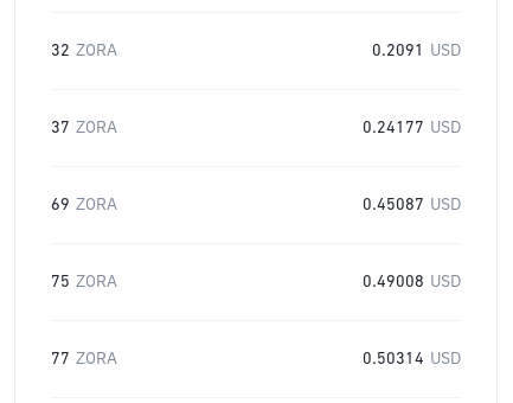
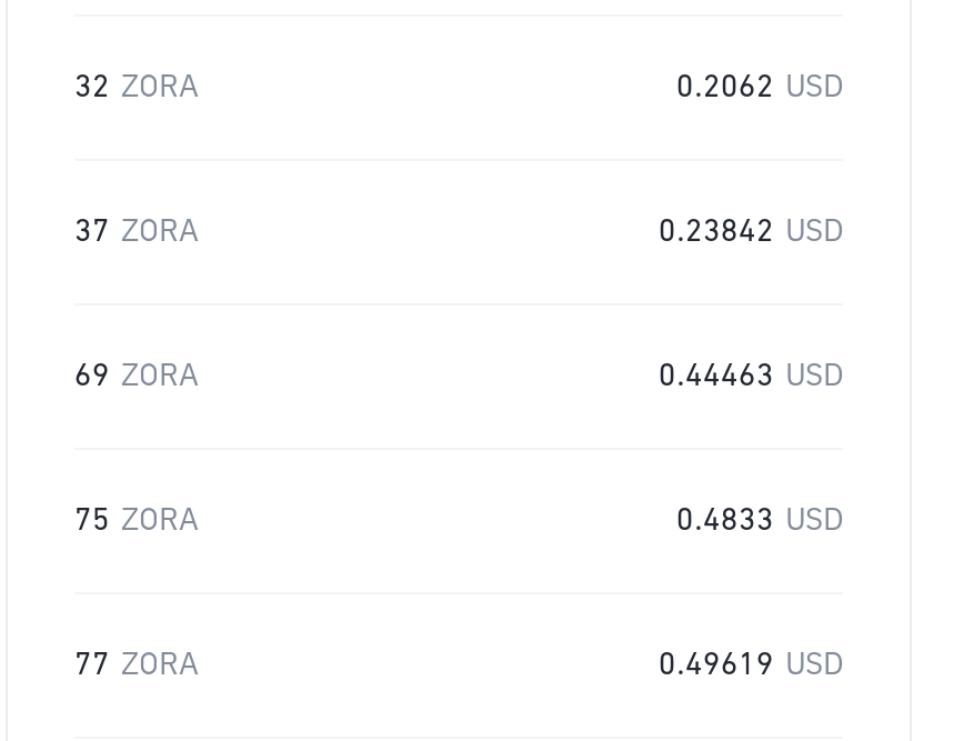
[372,43,461,59] 0.2091 USD -> [676,72,843,103] 0.2062 USD
[363,120,461,136] 0.24177 USD -> [659,217,843,248] 0.23842 USD
[363,197,461,213] 0.45087 USD -> [659,361,843,392] 0.44463 USD
[363,274,461,290] 0.49008 USD -> [676,505,843,537] 0.4833 USD
[363,351,461,367] 0.50314 USD -> [659,650,843,681] 0.49619 USD

